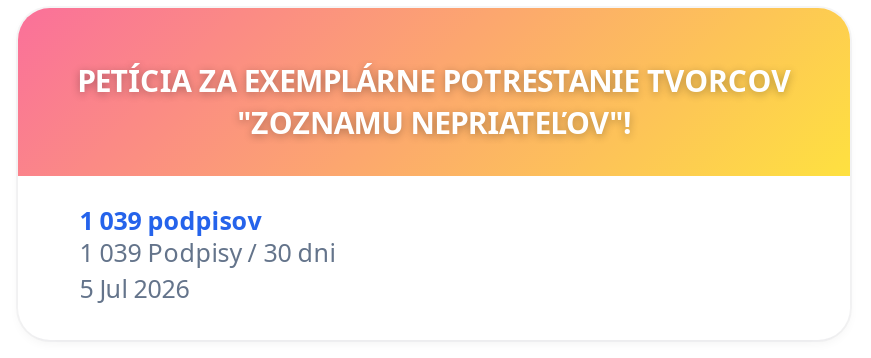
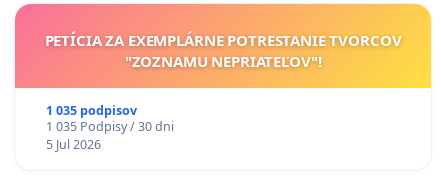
[80,205,262,239] 1 039 podpisov -> [46,102,137,119] 1 035 podpisov
[80,237,336,271] 1 039 Podpisy / 30 dni -> [46,118,174,135] 1 035 Podpisy / 30 dni

